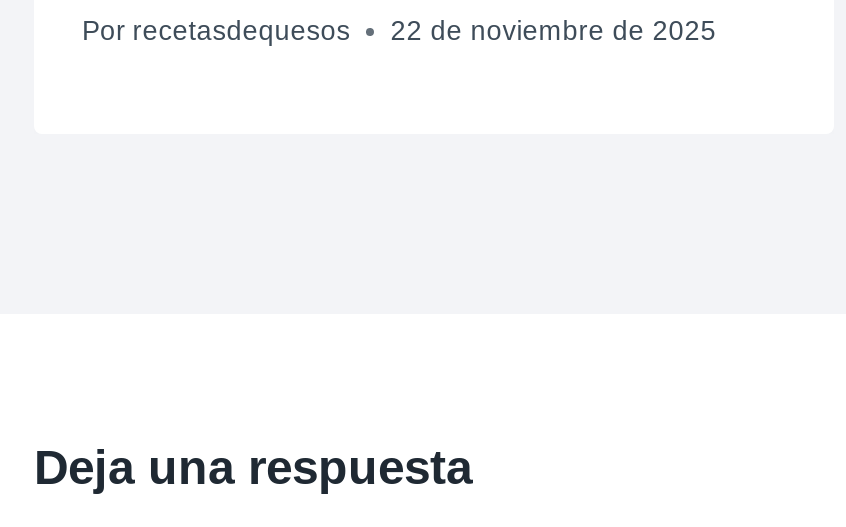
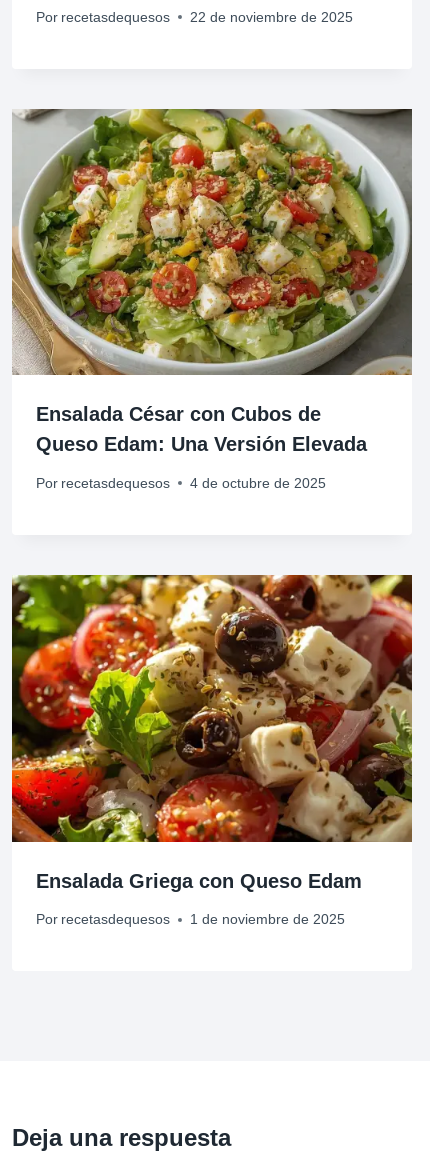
none -> [11,108,413,491] [image] | Ensalada César con Cubos de | Queso Edam: Una Versión Elevada | Por recetasdequesos | 4 de octubre de 2025
none -> [11,574,413,927] [image] | Ensalada Griega con Queso Edam | Por recetasdequesos | 1 de noviembre de 2025

